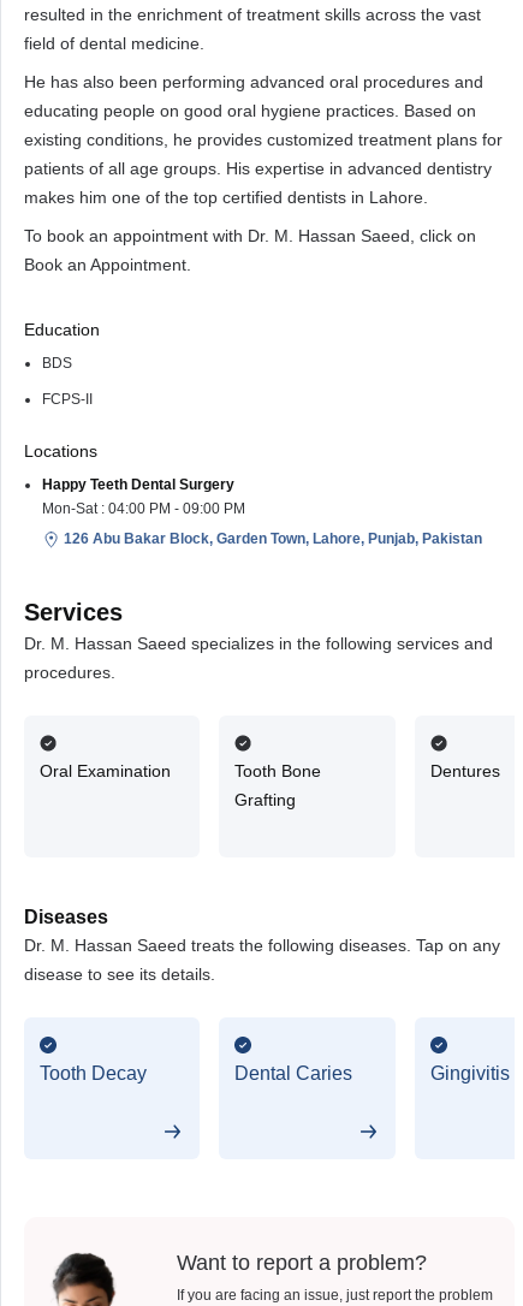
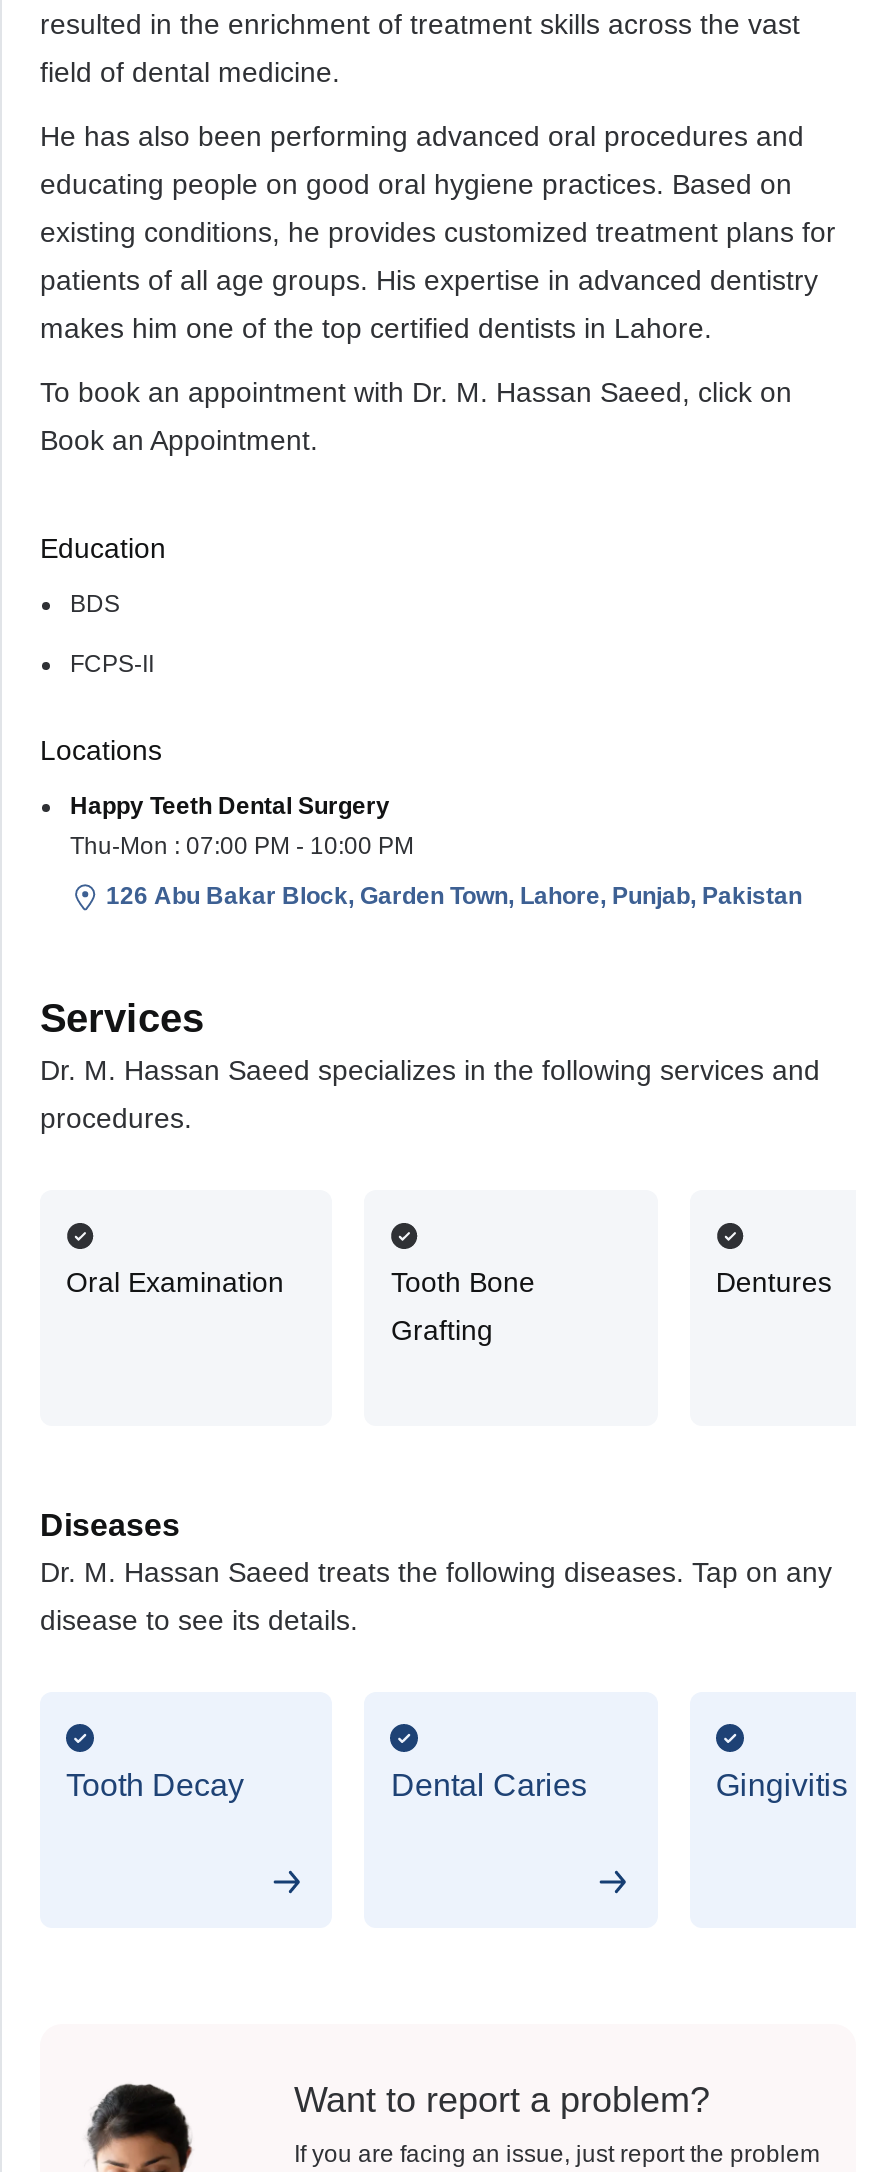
[42,501,245,517] Mon-Sat : 04:00 PM - 09:00 PM -> [70,832,414,860] Thu-Mon : 07:00 PM - 10:00 PM

